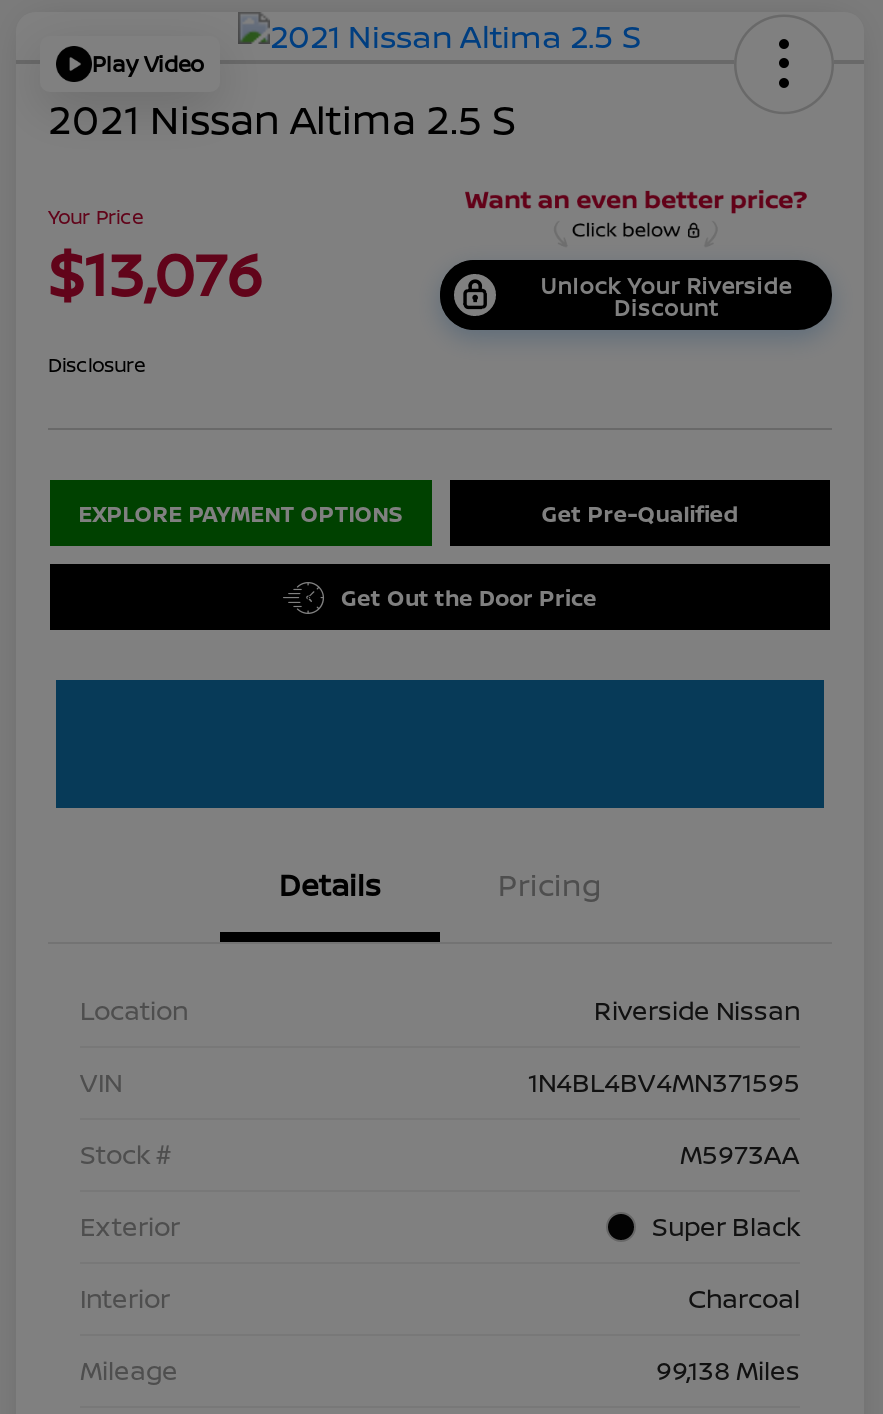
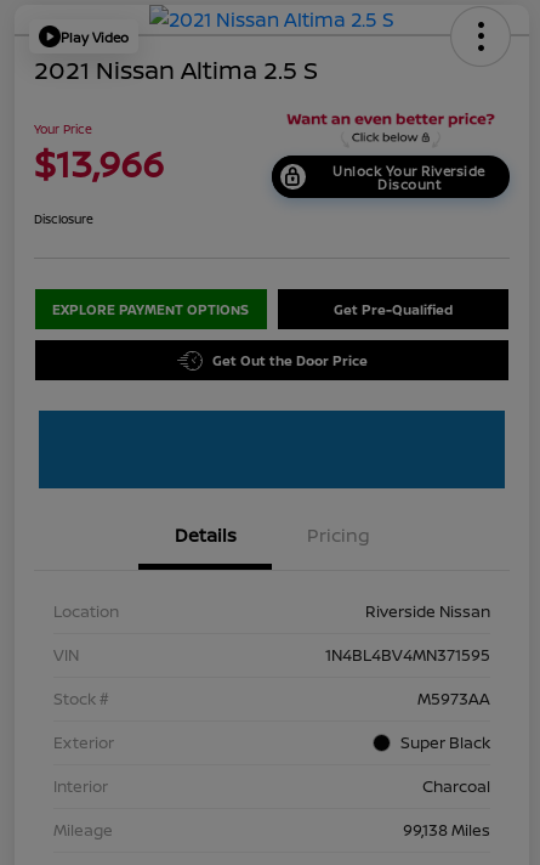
[48,231,262,313] $13,076 -> [34,138,164,188] $13,966

